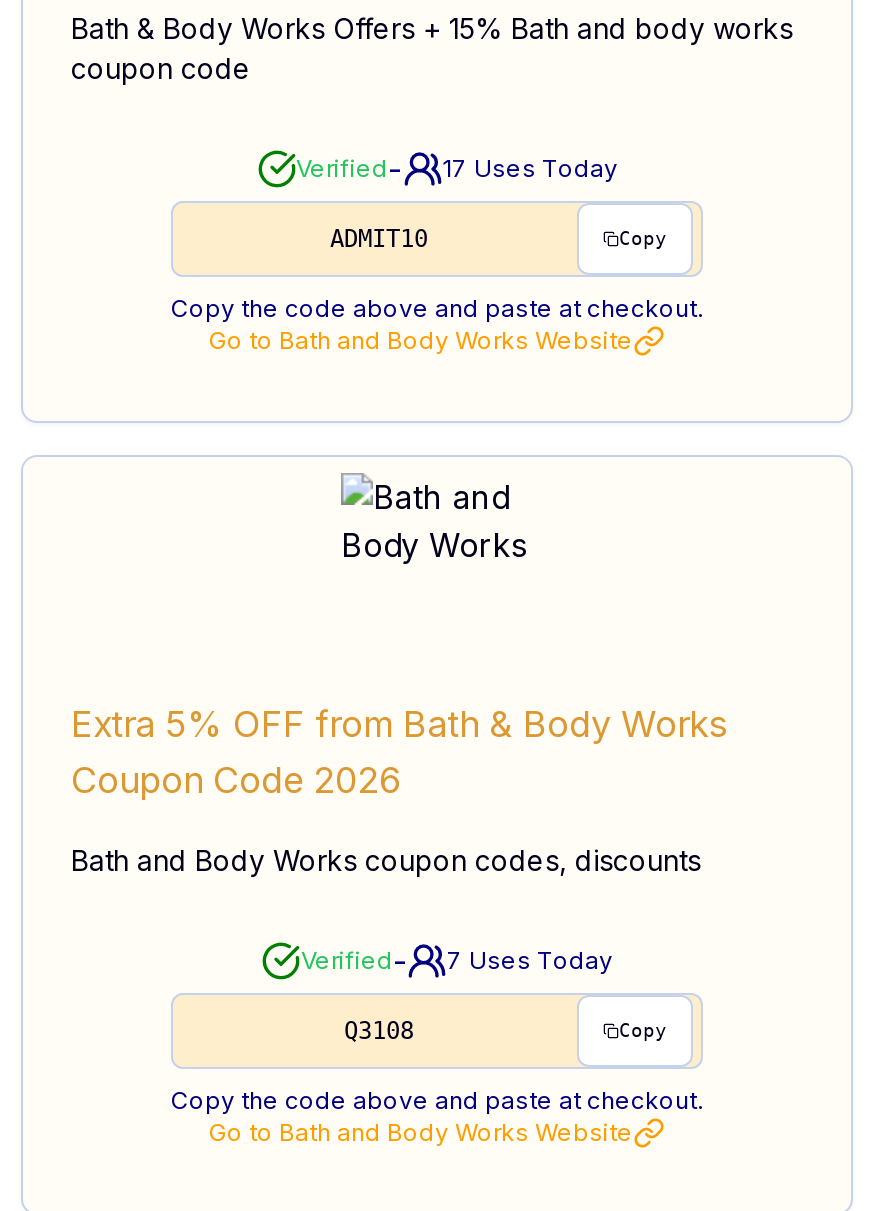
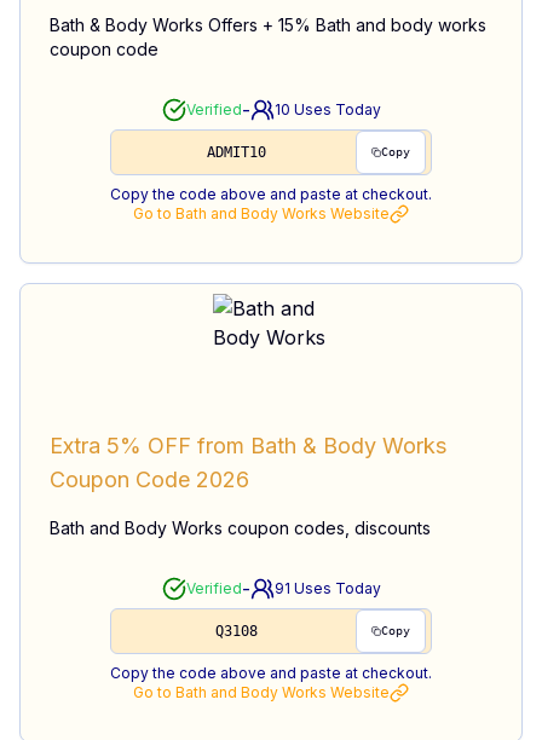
[296,149,618,189] Verified- 17 Uses Today -> [186,98,380,122] Verified- 10 Uses Today
[301,941,613,981] Verified- 7 Uses Today -> [186,577,380,601] Verified- 91 Uses Today

